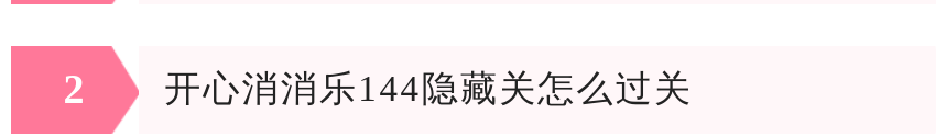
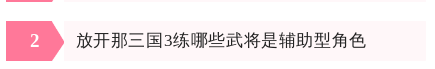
[164,67,693,109] 开心消消乐144隐藏关怎么过关 -> [76,31,367,50] 放开那三国3练哪些武将是辅助型角色

